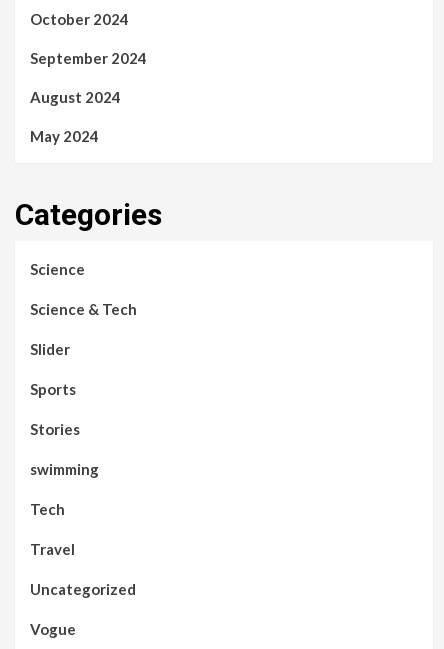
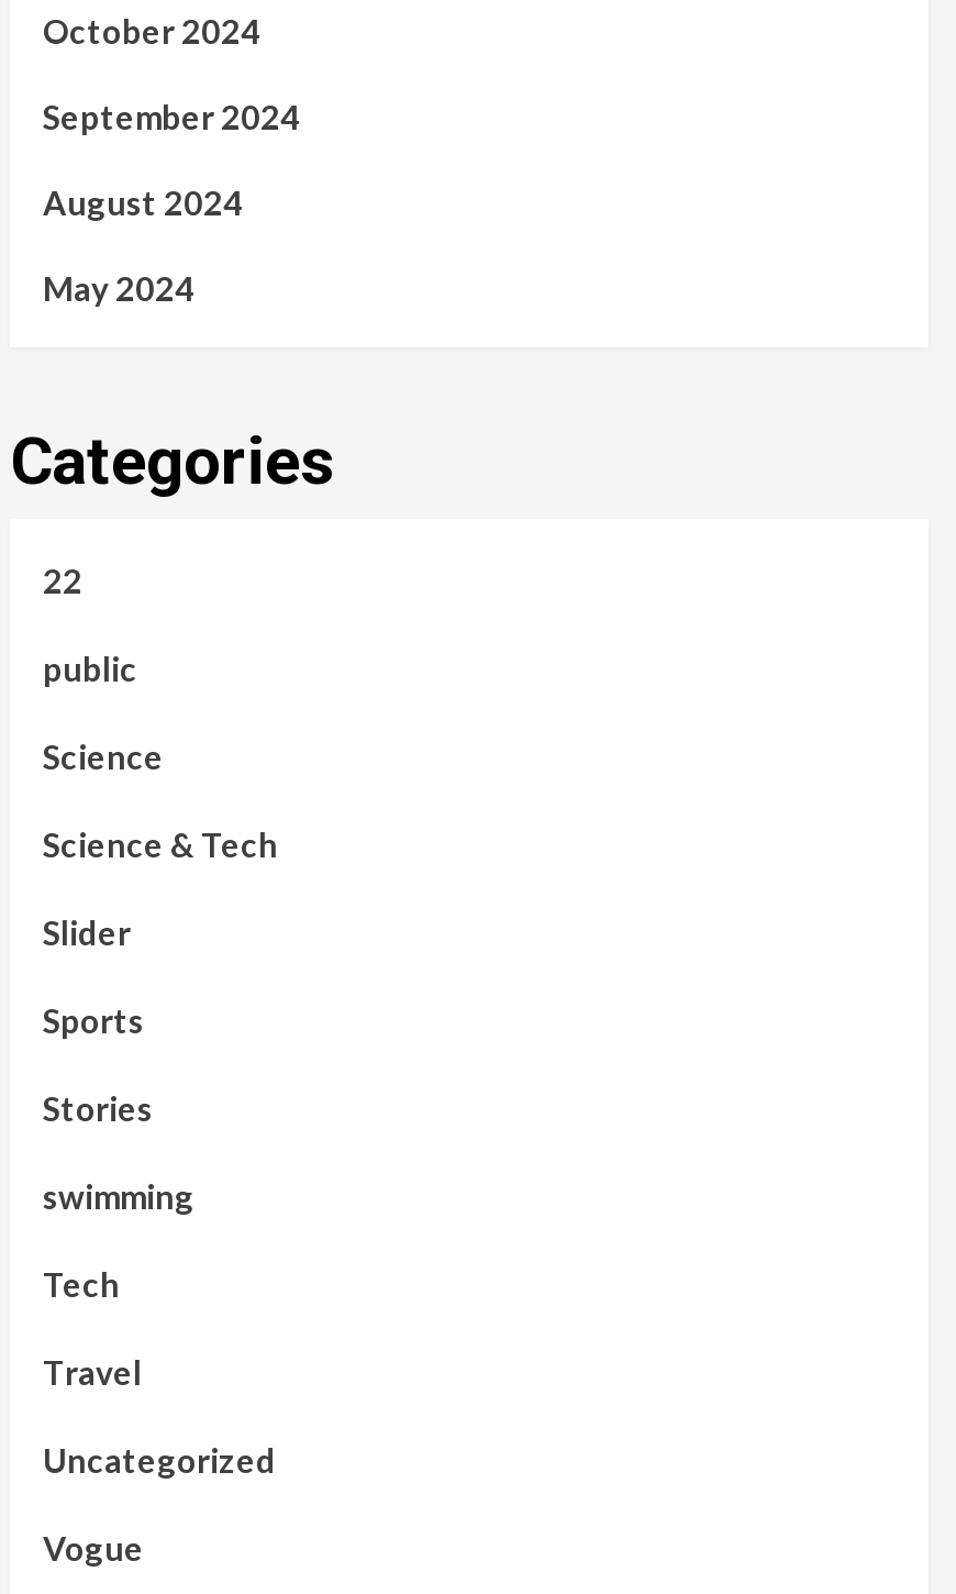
none -> [43,560,137,688] 22 | public

